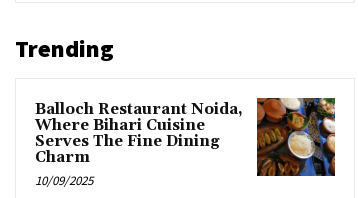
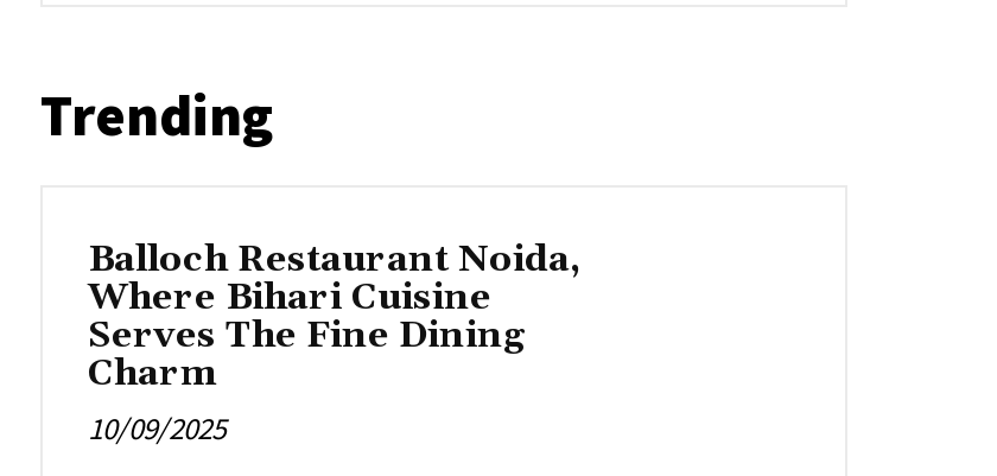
[256,97,336,177] [image] -> none

